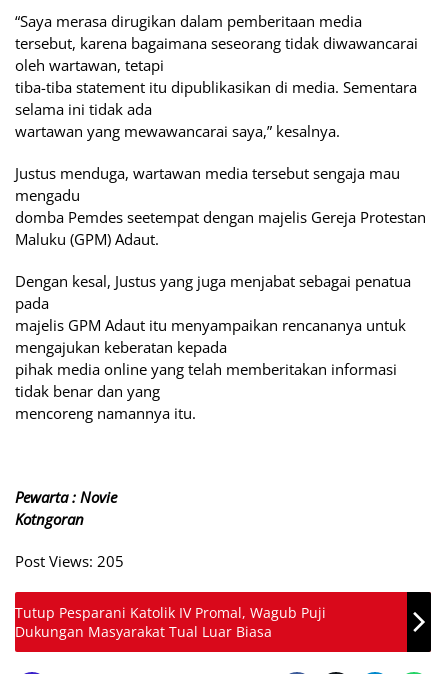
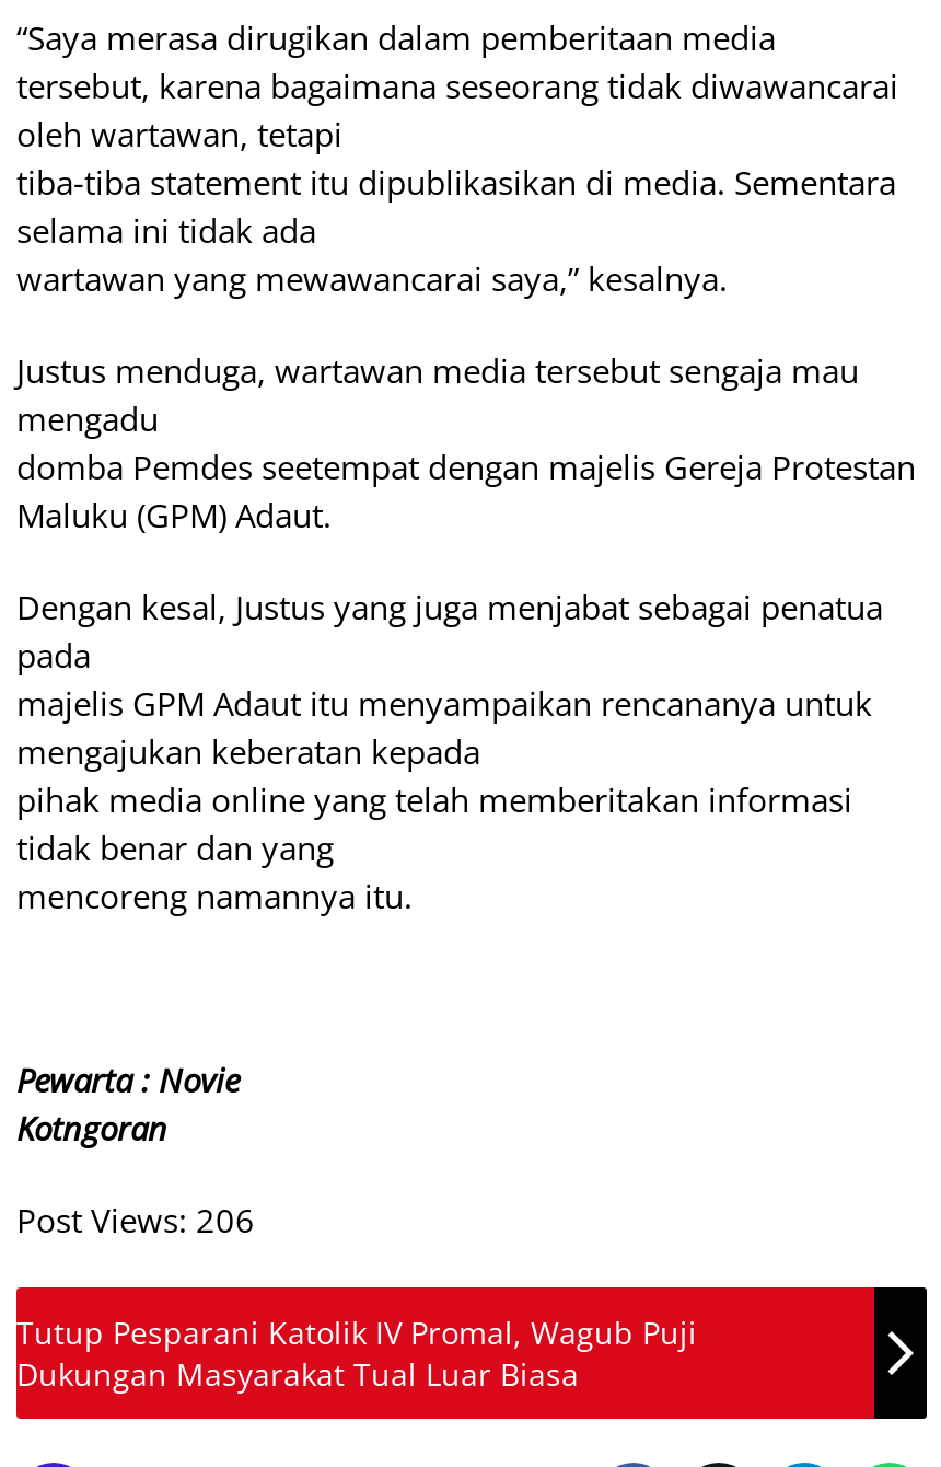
[15,551,124,571] Post Views: 205 -> [16,1198,255,1241] Post Views: 206

